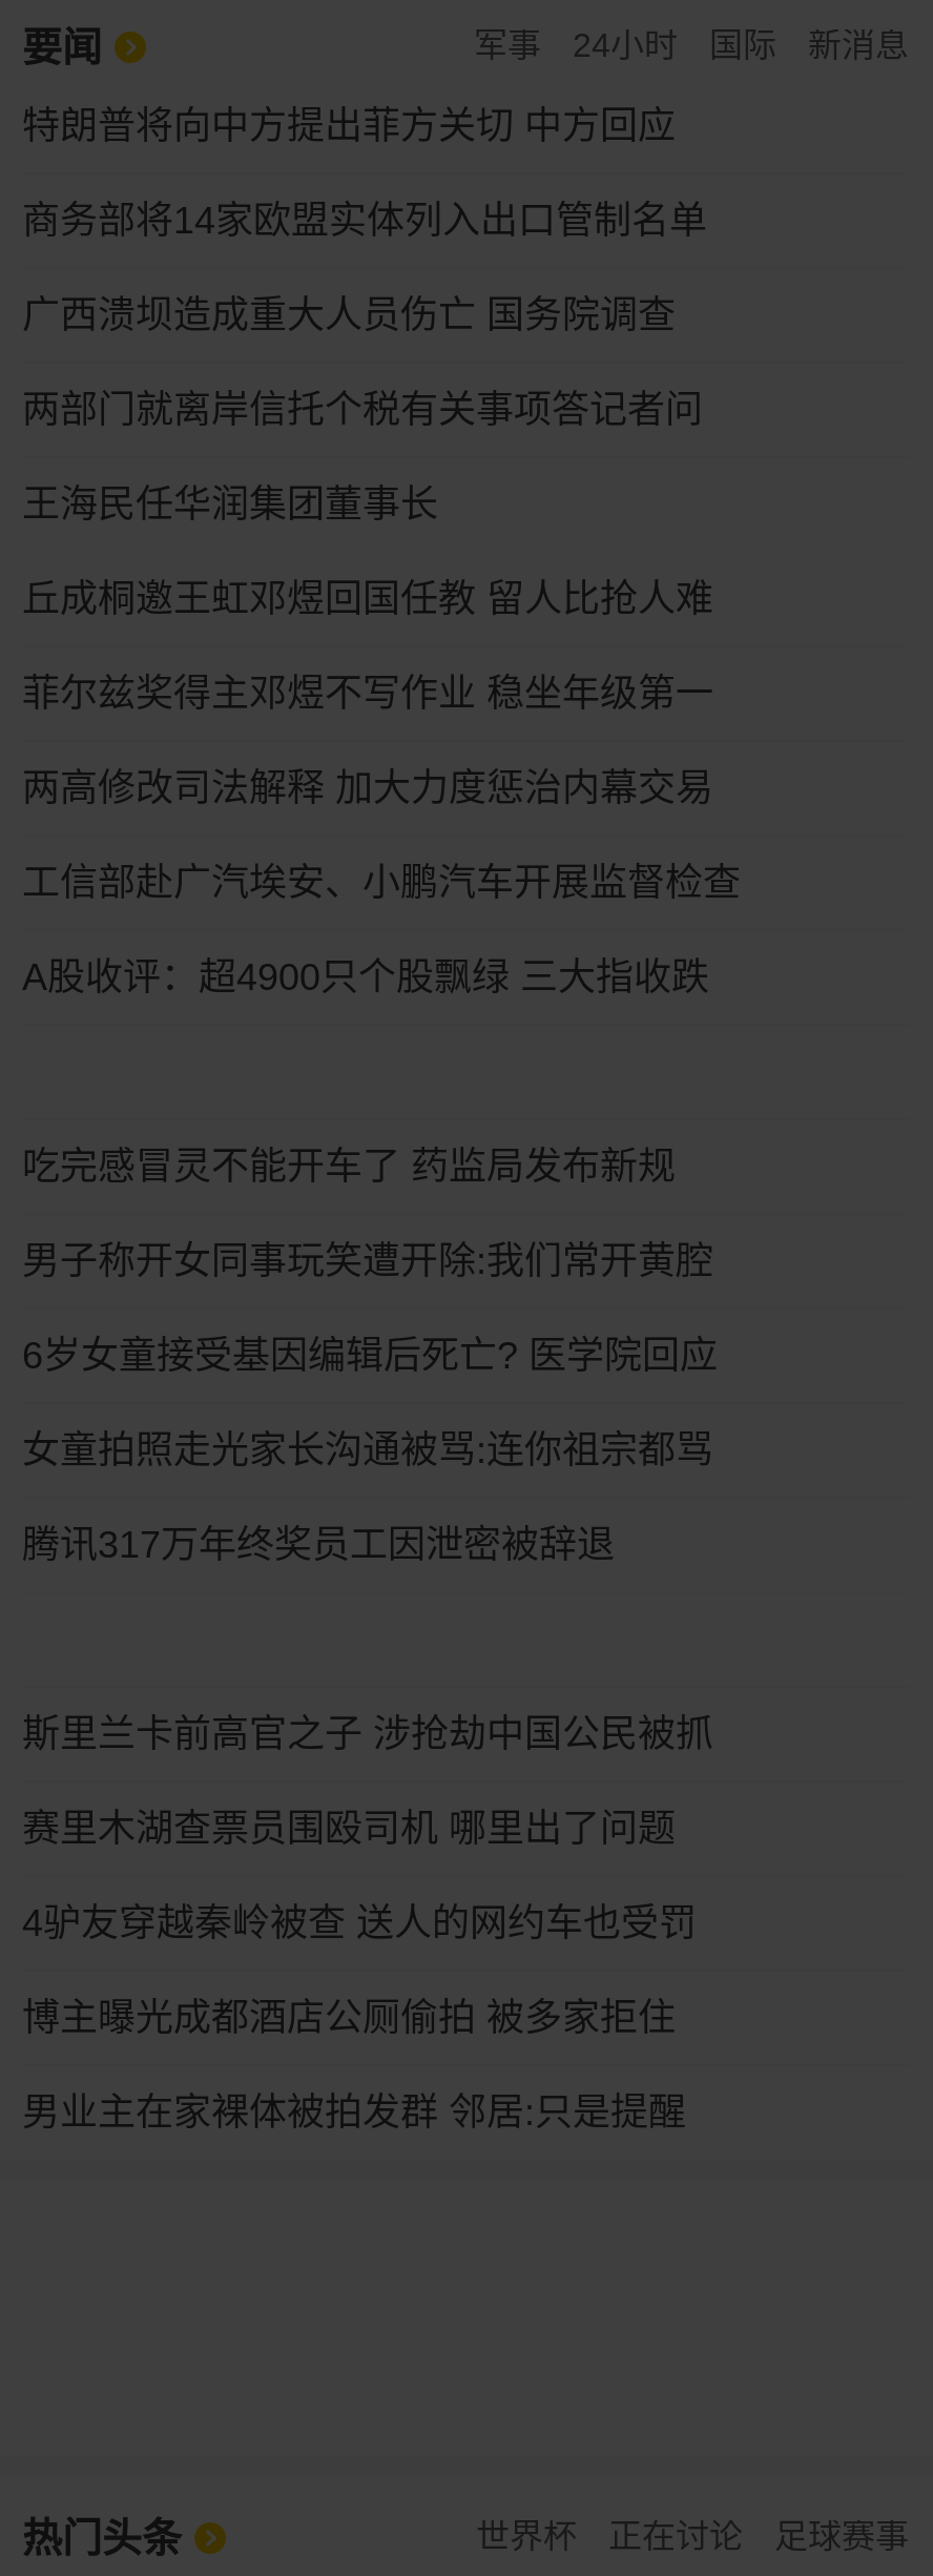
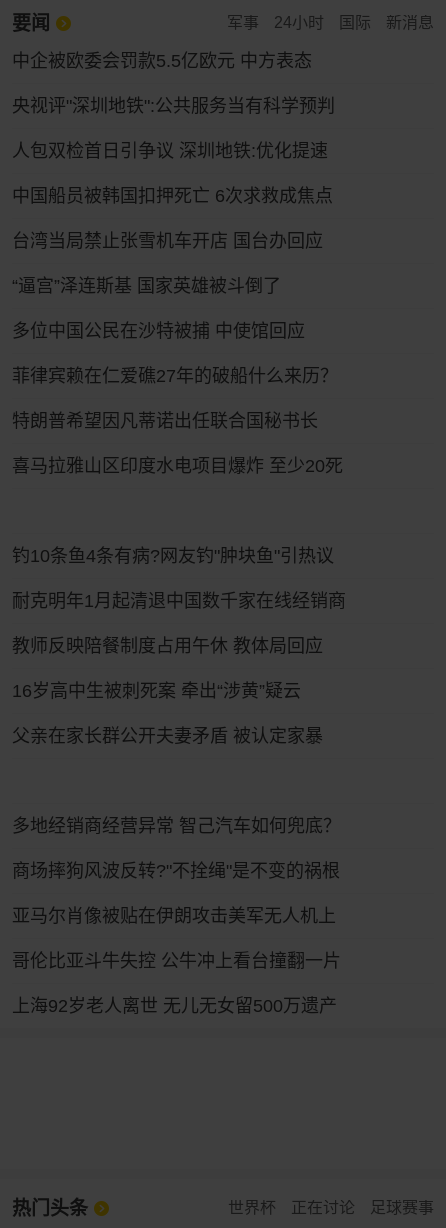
[22,105,676,147] 特朗普将向中方提出菲方关切 中方回应 -> [12,51,312,71] 中企被欧委会罚款5.5亿欧元 中方表态
[22,200,707,242] 商务部将14家欧盟实体列入出口管制名单 -> [12,96,335,116] 央视评"深圳地铁":公共服务当有科学预判
[22,294,676,336] 广西溃坝造成重大人员伤亡 国务院调查 -> [12,141,328,161] 人包双检首日引争议 深圳地铁:优化提速
[22,389,703,431] 两部门就离岸信托个税有关事项答记者问 -> [12,186,333,206] 中国船员被韩国扣押死亡 6次求救成焦点
[22,483,438,525] 王海民任华润集团董事长 -> [12,231,323,251] 台湾当局禁止张雪机车开店 国台办回应
[22,578,713,620] 丘成桐邀王虹邓煜回国任教 留人比抢人难 -> [12,276,281,296] “逼宫”泽连斯基 国家英雄被斗倒了
[22,673,713,715] 菲尔兹奖得主邓煜不写作业 稳坐年级第一 -> [12,321,305,341] 多位中国公民在沙特被捕 中使馆回应
[22,767,713,809] 两高修改司法解释 加大力度惩治内幕交易 -> [12,366,338,386] 菲律宾赖在仁爱礁27年的破船什么来历？
[22,862,741,904] 工信部赴广汽埃安、小鹏汽车开展监督检查 -> [12,411,318,431] 特朗普希望因凡蒂诺出任联合国秘书长
[22,956,709,998] A股收评：超4900只个股飘绿 三大指收跌 -> [12,456,343,476] 喜马拉雅山区印度水电项目爆炸 至少20死
[22,1146,676,1188] 吃完感冒灵不能开车了 药监局发布新规 -> [12,546,334,566] 钓10条鱼4条有病?网友钓"肿块鱼"引热议
[22,1240,713,1282] 男子称开女同事玩笑遭开除:我们常开黄腔 -> [12,591,346,611] 耐克明年1月起清退中国数千家在线经销商
[22,1335,718,1377] 6岁女童接受基因编辑后死亡? 医学院回应 -> [12,636,323,656] 教师反映陪餐制度占用午休 教体局回应
[22,1429,713,1471] 女童拍照走光家长沟通被骂:连你祖宗都骂 -> [12,681,301,701] 16岁高中生被刺死案 牵出“涉黄”疑云
[22,1524,615,1566] 腾讯317万年终奖员工因泄密被辞退 -> [12,726,323,746] 父亲在家长群公开夫妻矛盾 被认定家暴
[22,1713,713,1755] 斯里兰卡前高官之子 涉抢劫中国公民被抓 -> [12,816,341,836] 多地经销商经营异常 智己汽车如何兜底？
[22,1808,676,1850] 赛里木湖查票员围殴司机 哪里出了问题 -> [12,861,340,881] 商场摔狗风波反转?"不拴绳"是不变的祸根
[22,1902,697,1944] 4驴友穿越秦岭被查 送人的网约车也受罚 -> [12,906,336,926] 亚马尔肖像被贴在伊朗攻击美军无人机上
[22,1997,676,2039] 博主曝光成都酒店公厕偷拍 被多家拒住 -> [12,951,341,971] 哥伦比亚斗牛失控 公牛冲上看台撞翻一片
[22,2091,686,2134] 男业主在家裸体被拍发群 邻居:只是提醒 -> [12,996,337,1016] 上海92岁老人离世 无儿无女留500万遗产

